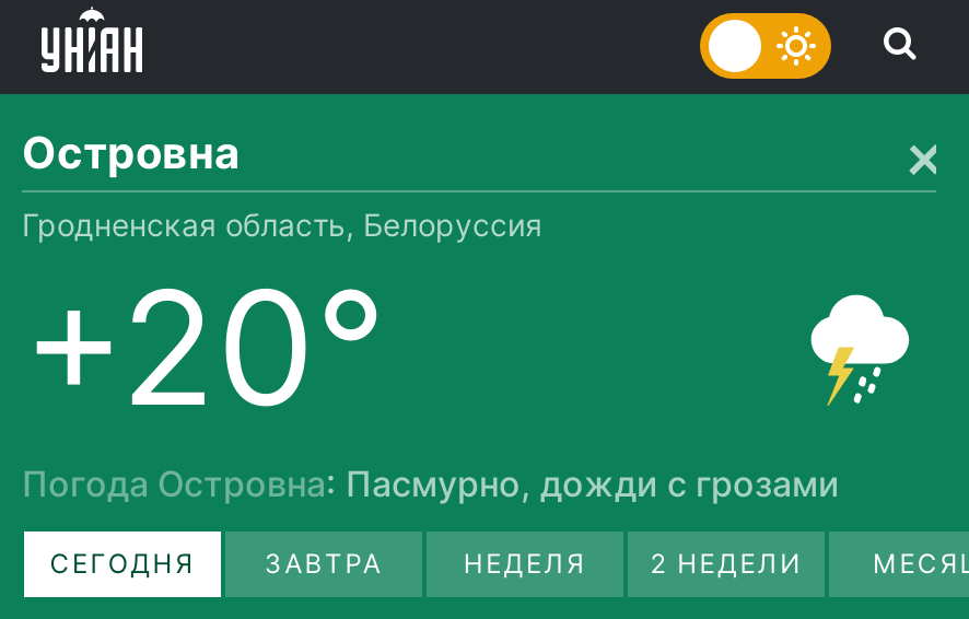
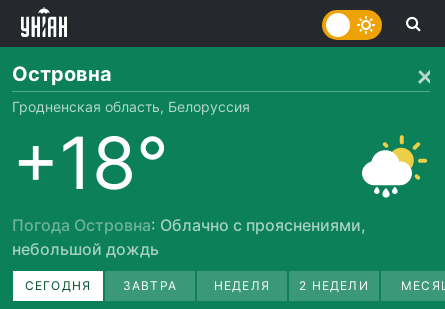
[22,252,912,505] [image] | +20° | Погода Островна: Пасмурно, дожди с грозами -> [12,119,428,259] [image] | +18° | Погода Островна: Облачно с прояснениями, | небольшой дождь

